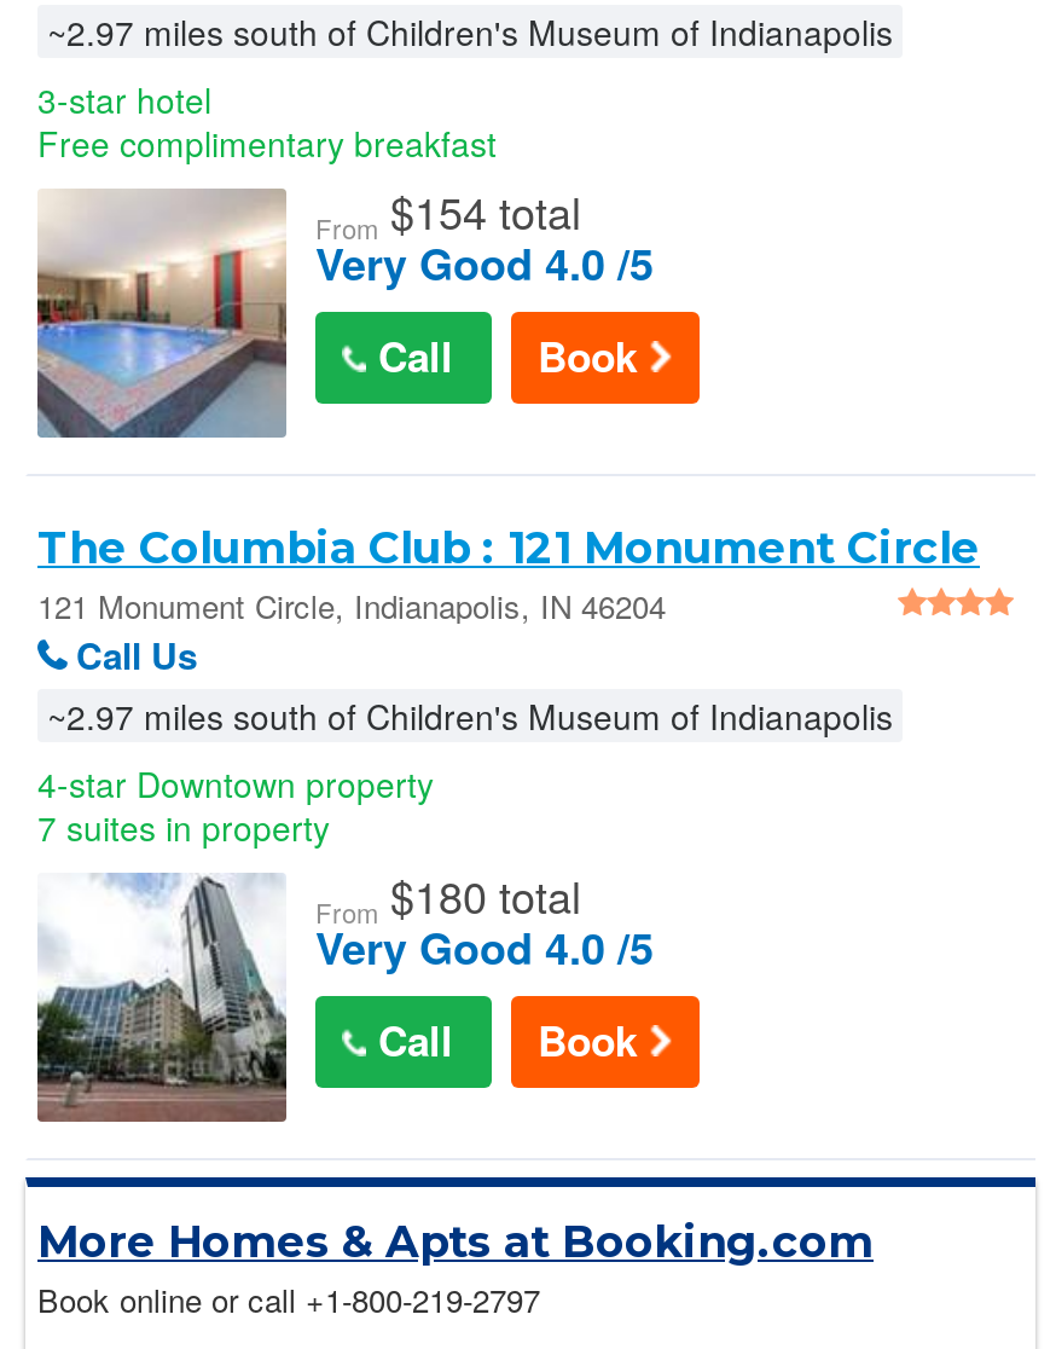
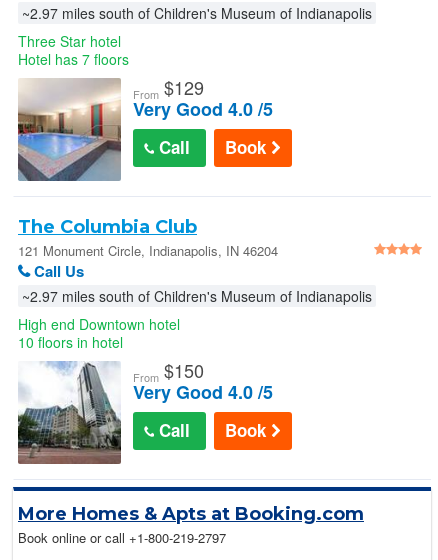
[37,75,581,247] 3-star hotel | Free complimentary breakfast | From $154 total -> [18,31,204,102] Three Star hotel | Hotel has 7 floors | From $129
[37,522,980,575] The Columbia Club : 121 Monument Circle -> [18,216,197,238] The Columbia Club
[37,759,581,931] 4-star Downtown property | 7 suites in property | From $180 total -> [18,314,204,385] High end Downtown hotel | 10 floors in hotel | From $150

